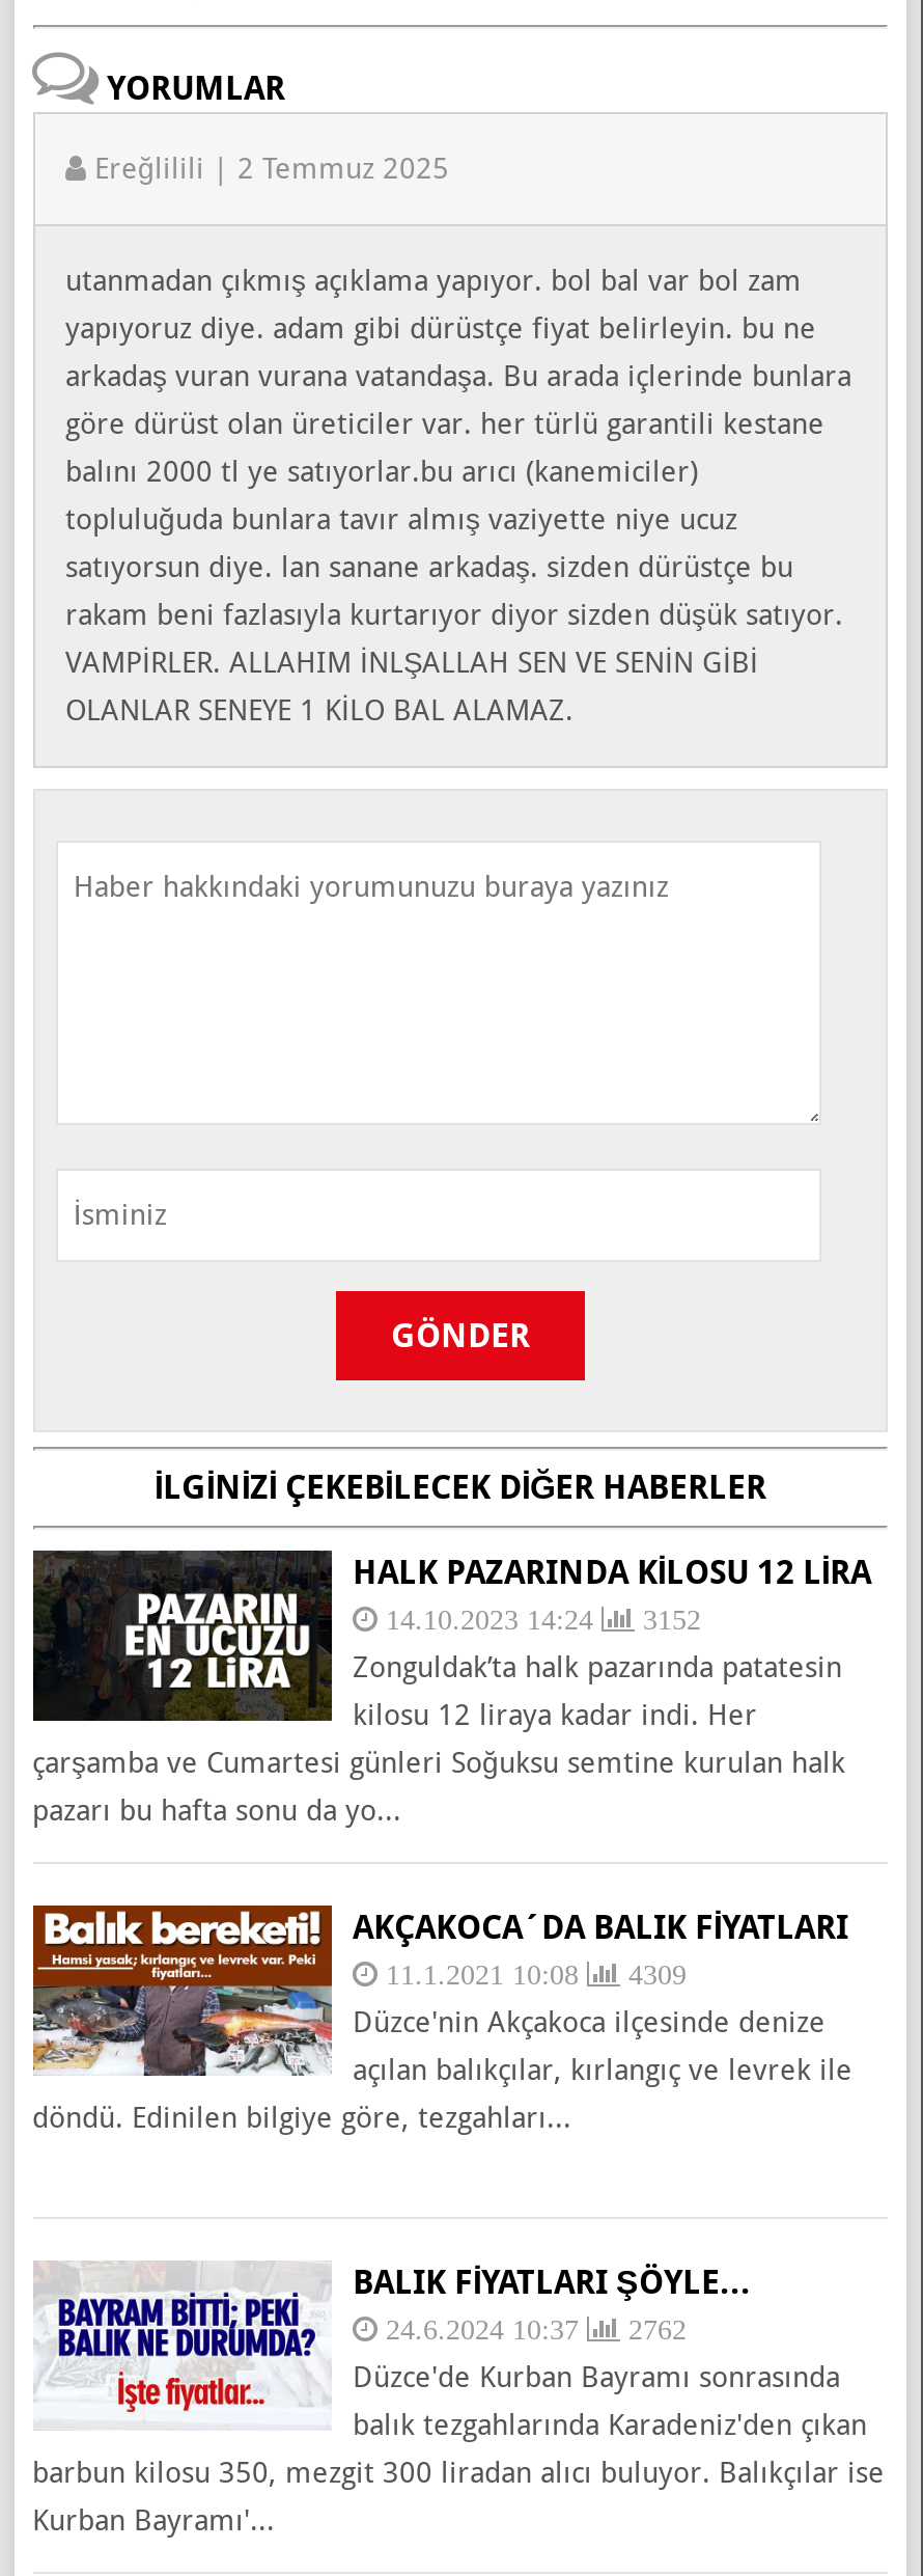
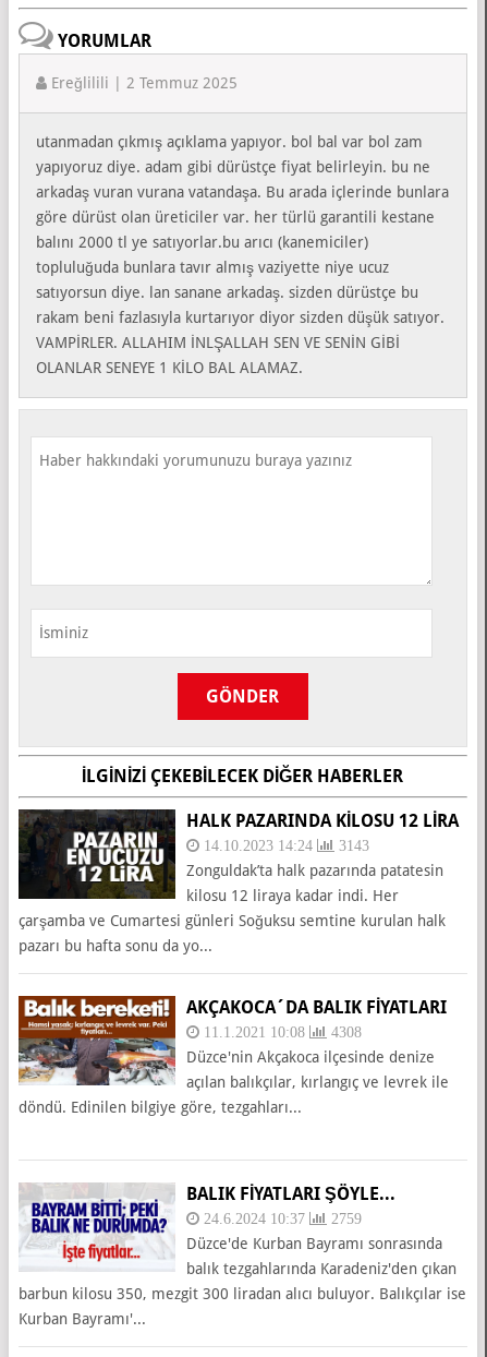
[377,1604,701,1633] 14.10.2023 14:24 3152 -> [199,837,369,853] 14.10.2023 14:24 3143
[377,1959,687,1988] 11.1.2021 10:08 4309 -> [199,1024,362,1039] 11.1.2021 10:08 4308
[377,2314,687,2343] 24.6.2024 10:37 2762 -> [199,1211,362,1226] 24.6.2024 10:37 2759

